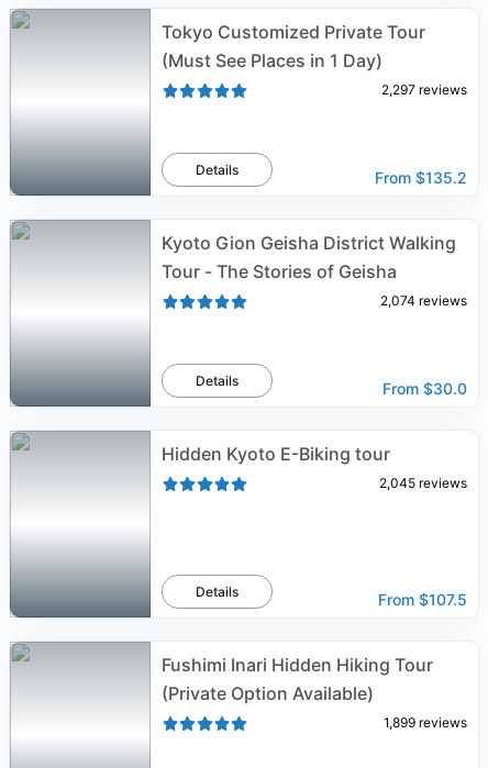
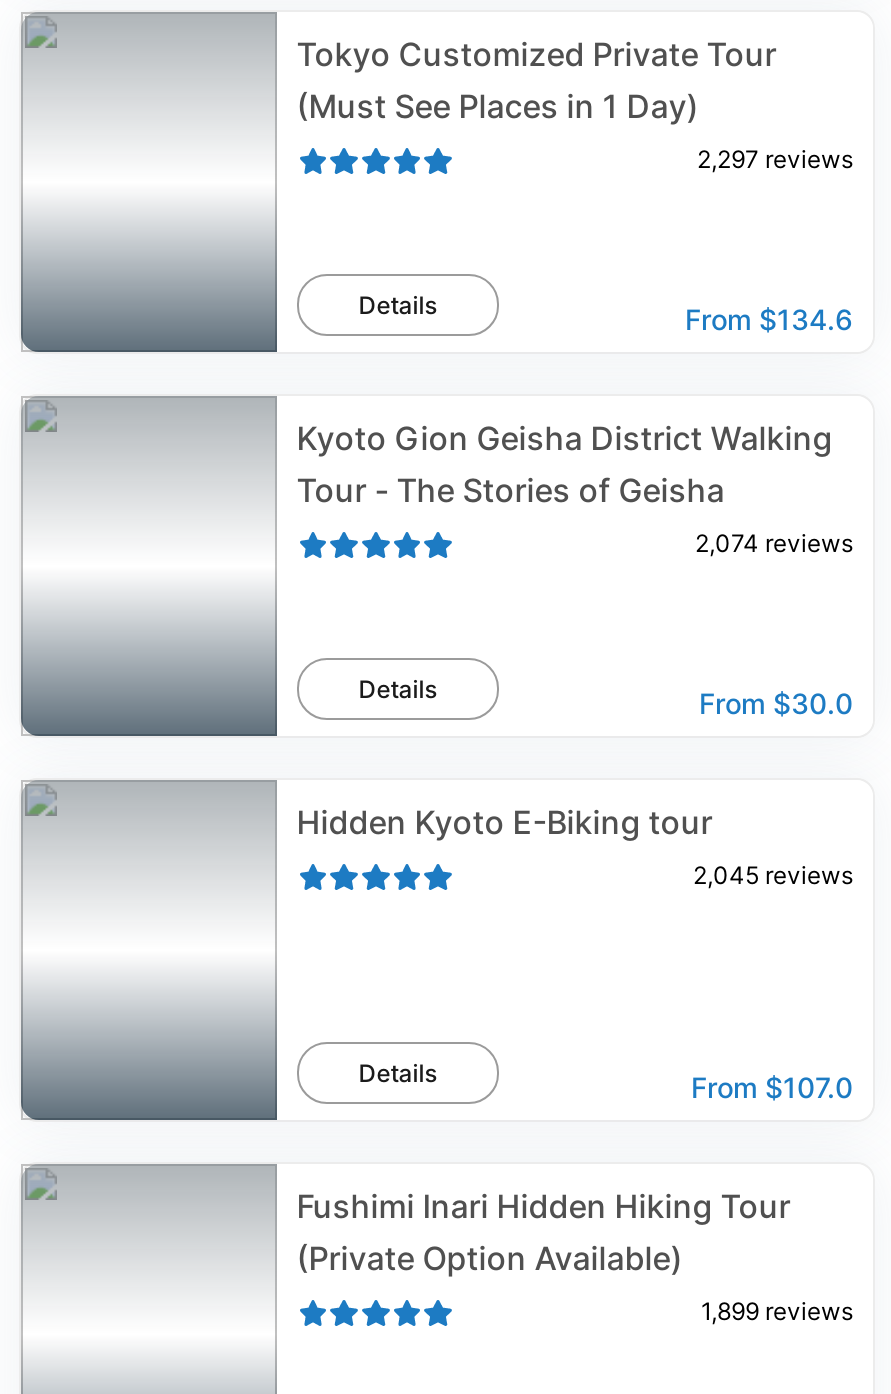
[375,168,467,187] From $135.2 -> [685,302,853,336] From $134.6
[378,590,467,609] From $107.5 -> [691,1070,853,1104] From $107.0

